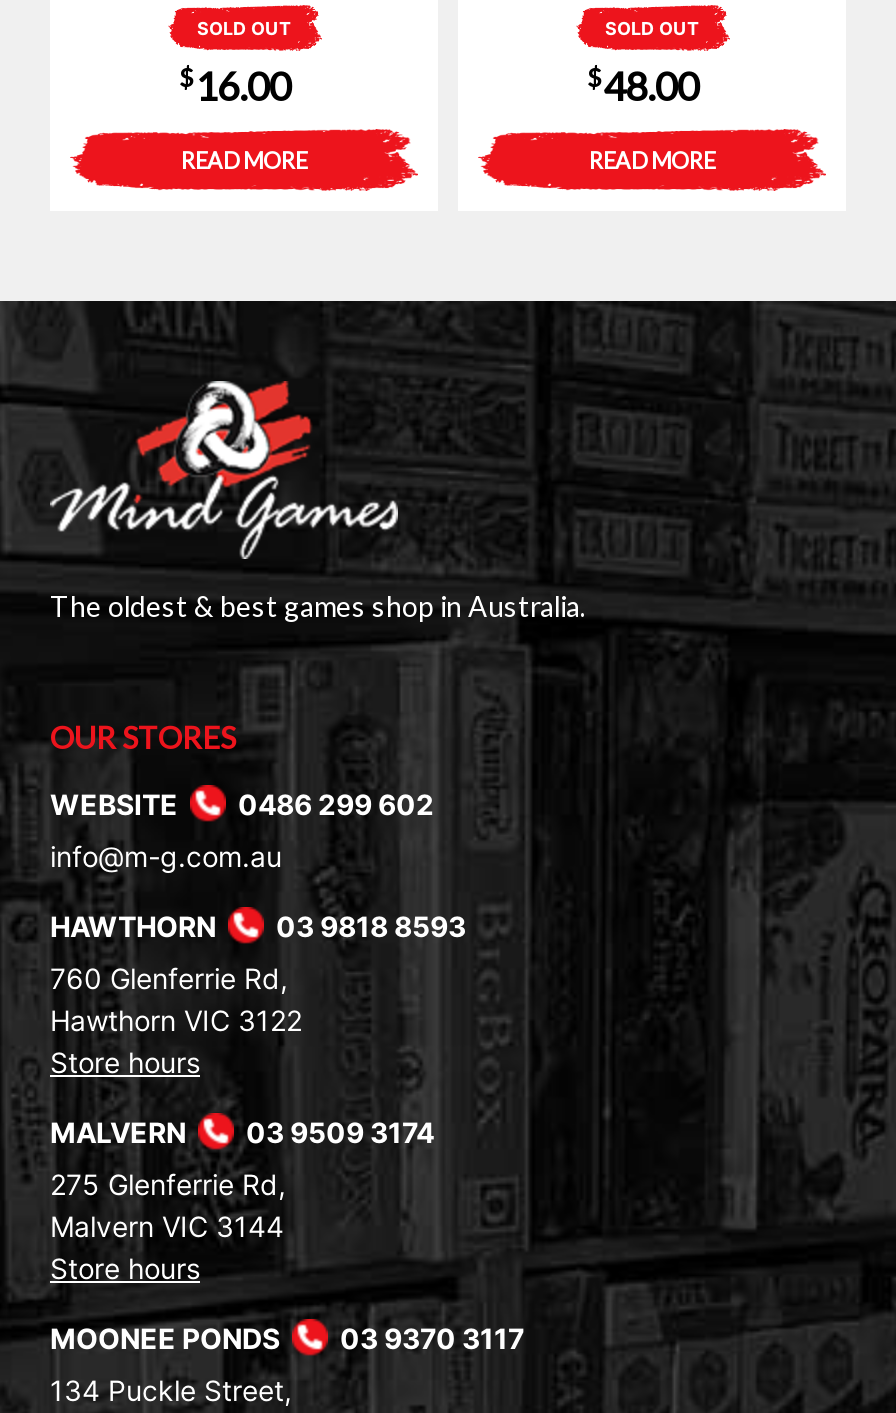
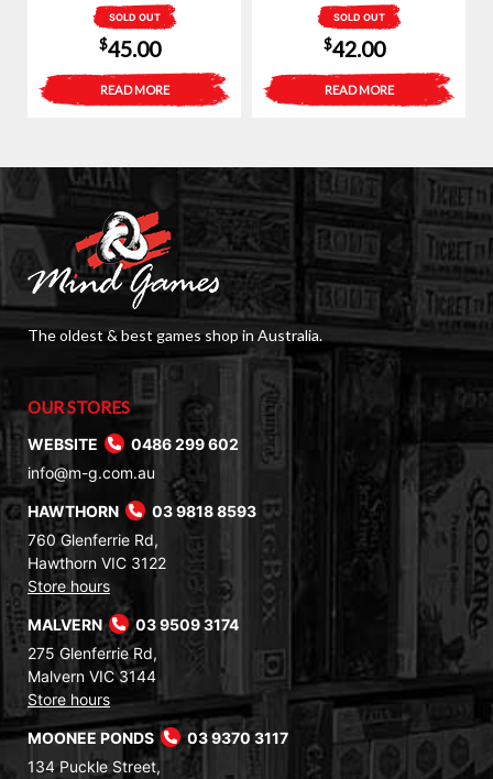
[179,62,291,109] $16.00 -> [98,36,160,62] $45.00
[587,62,699,109] $48.00 -> [323,36,385,62] $42.00

